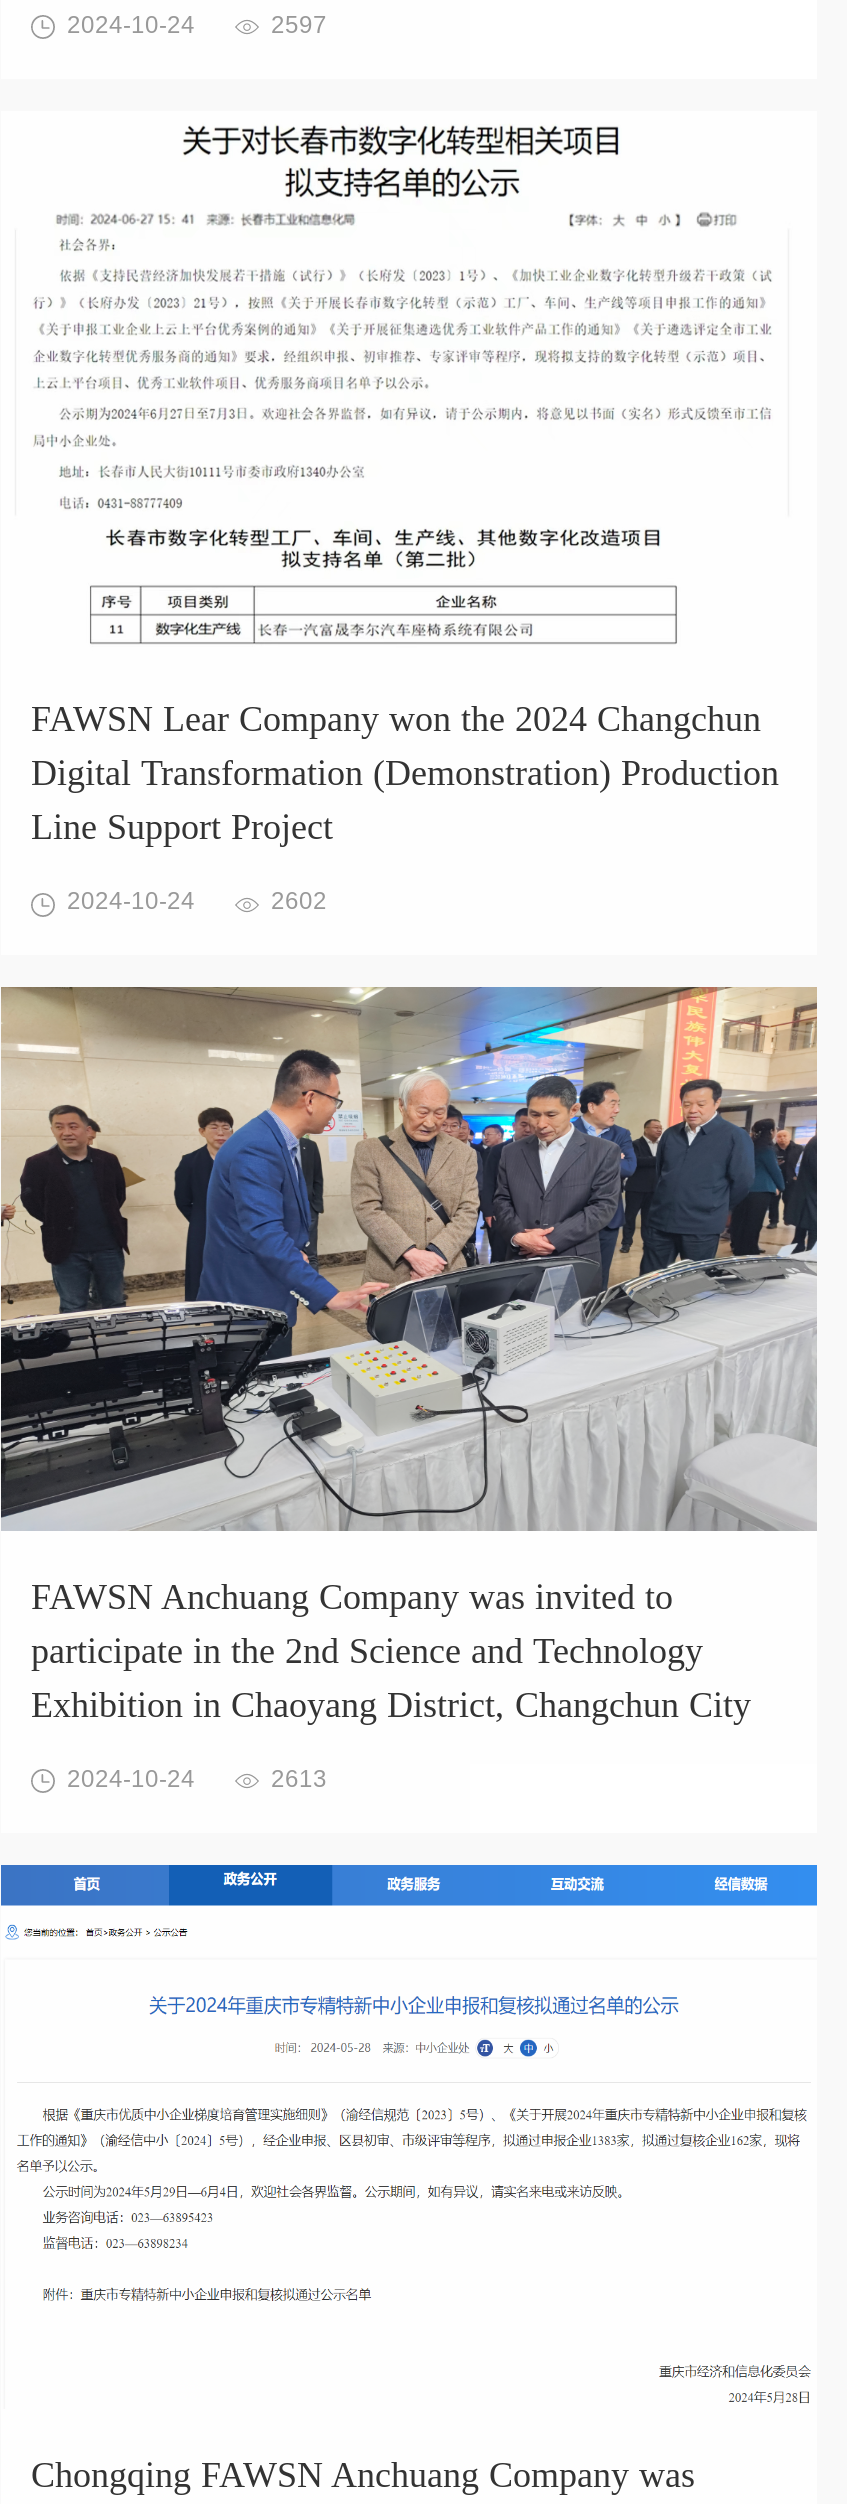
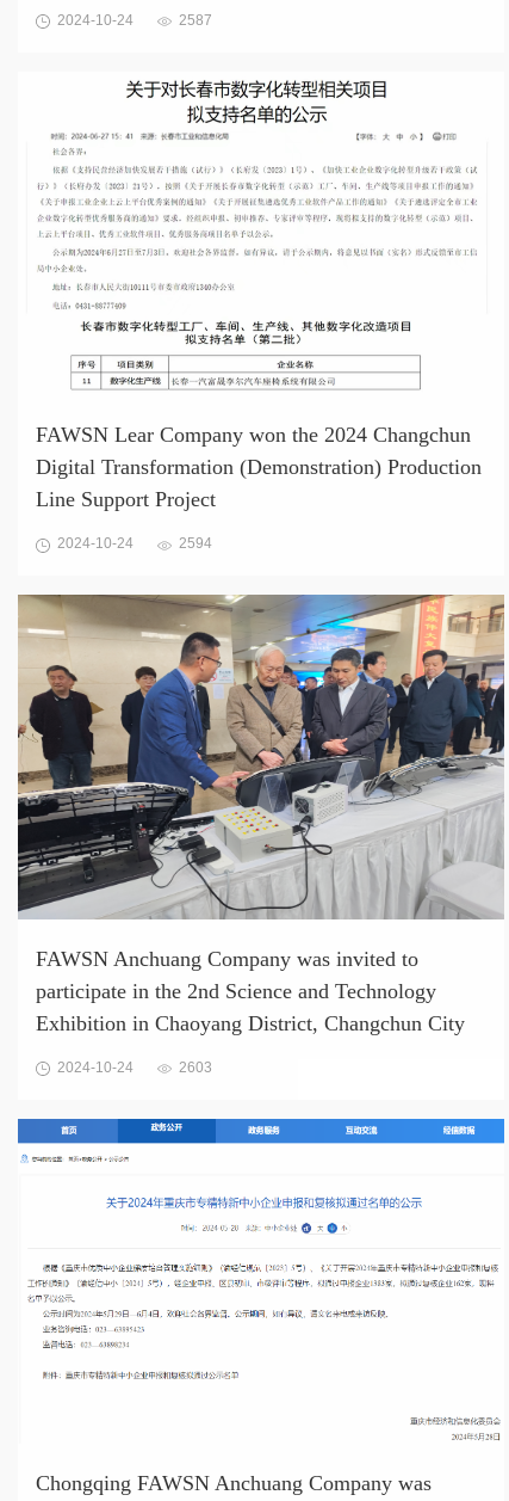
[271,10,327,38] 2597 -> [179,12,212,28] 2587
[271,888,327,916] 2602 -> [179,535,212,552] 2594
[271,1765,327,1793] 2613 -> [179,1059,212,1076] 2603

